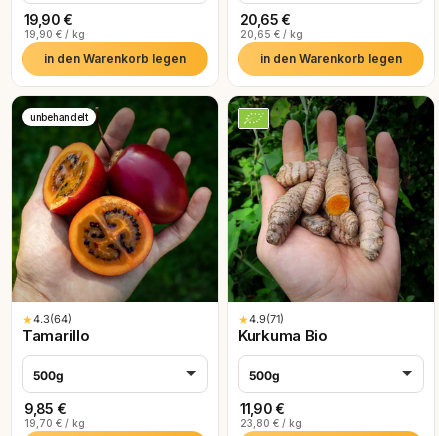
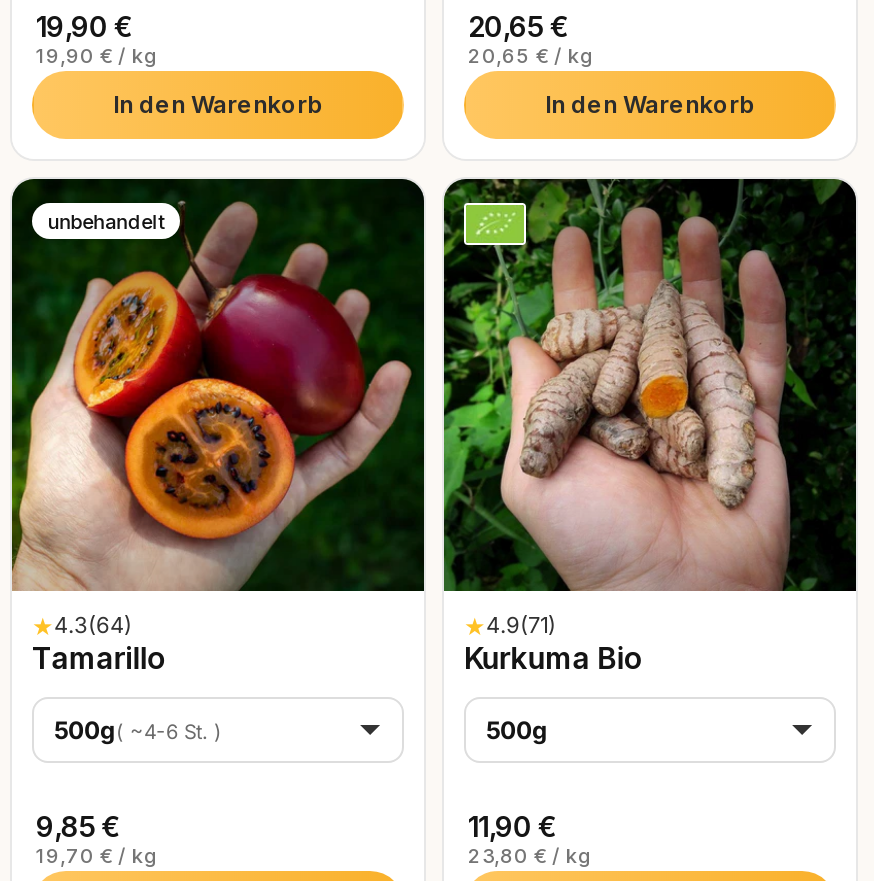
[44,51,186,66] in den Warenkorb legen -> [113,89,323,119] In den Warenkorb
[260,51,402,66] in den Warenkorb legen -> [545,89,755,119] In den Warenkorb
[33,368,64,383] 500g -> [54,715,222,745] 500g ( ~4-6 St. )

